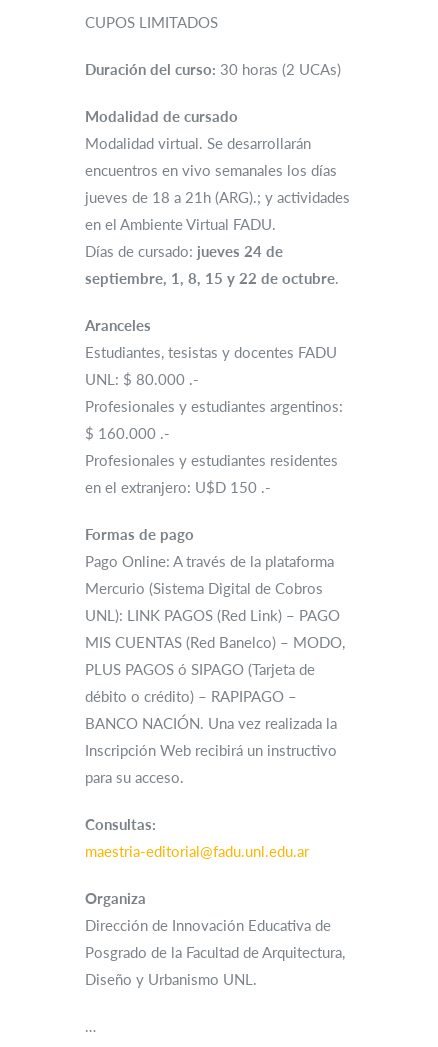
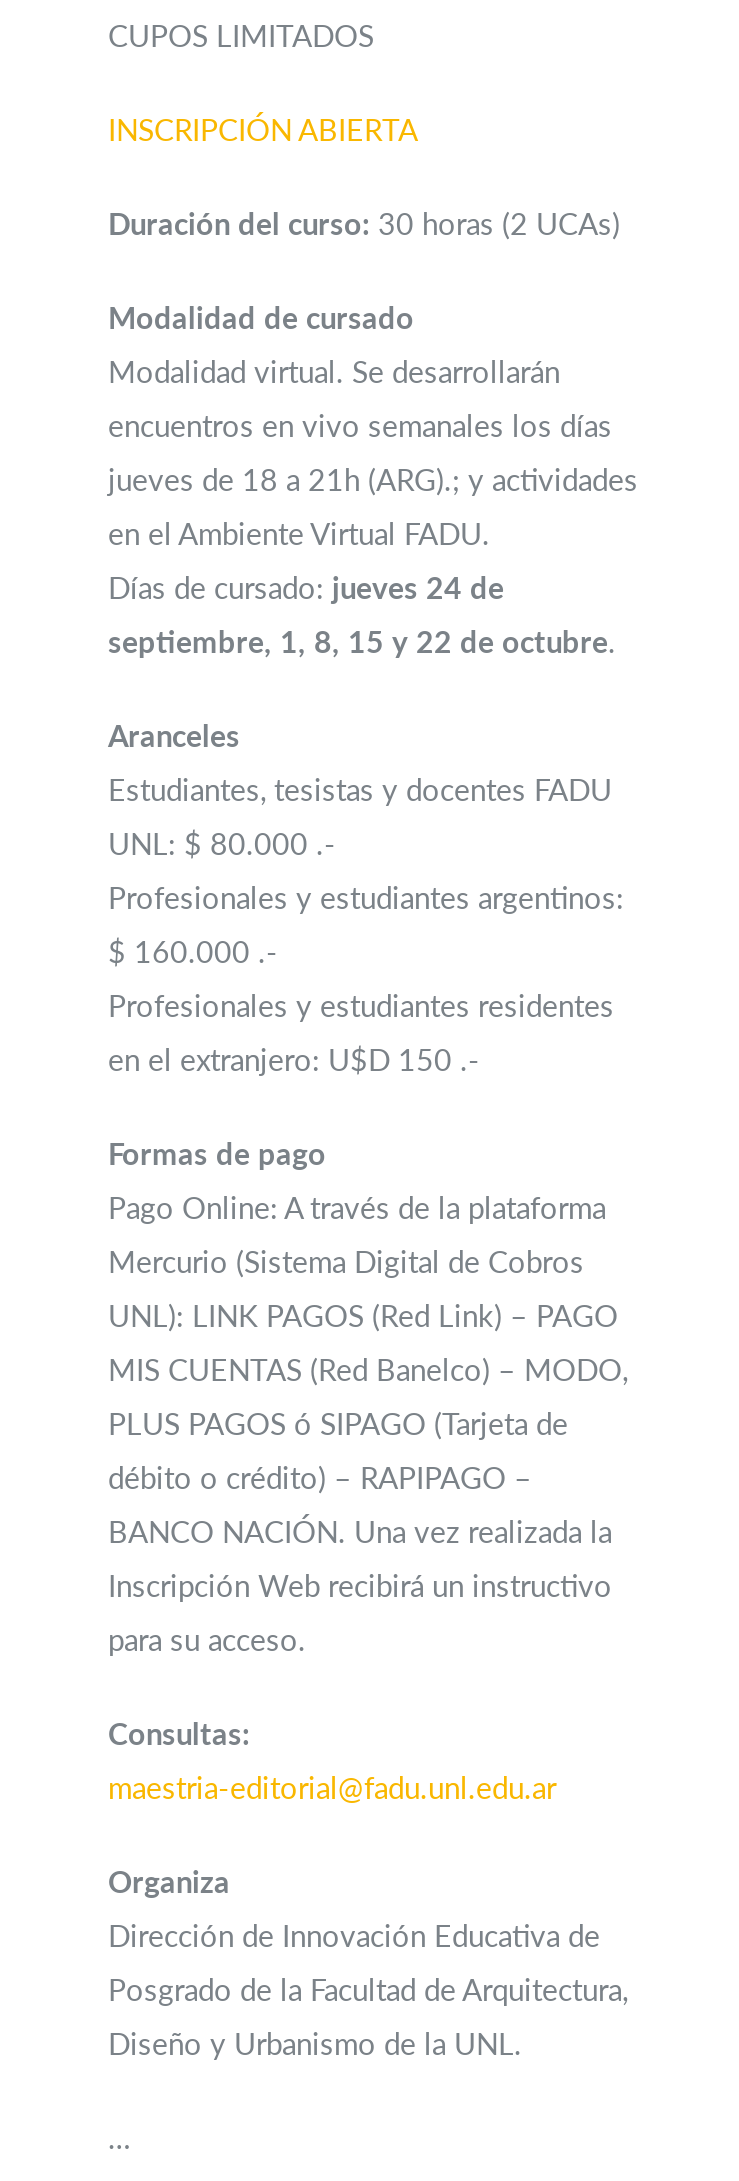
none -> [108,112,418,148] INSCRIPCIÓN ABIERTA
[85,970,257,988] Diseño y Urbanismo UNL. -> [108,2026,522,2062] Diseño y Urbanismo de la UNL.

